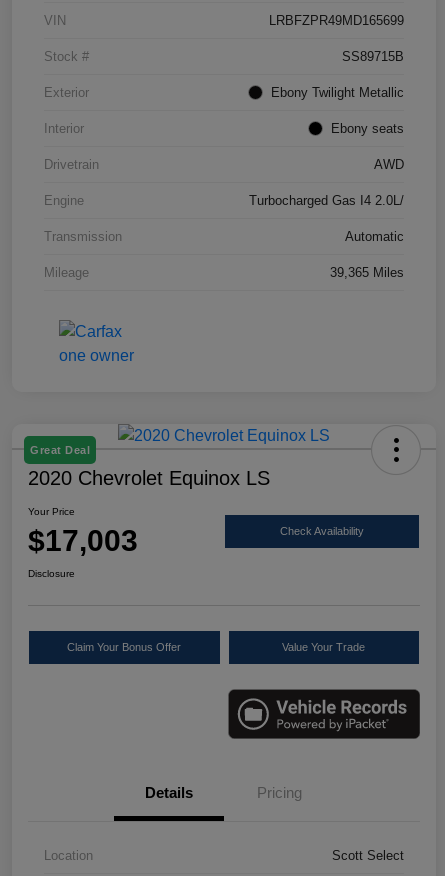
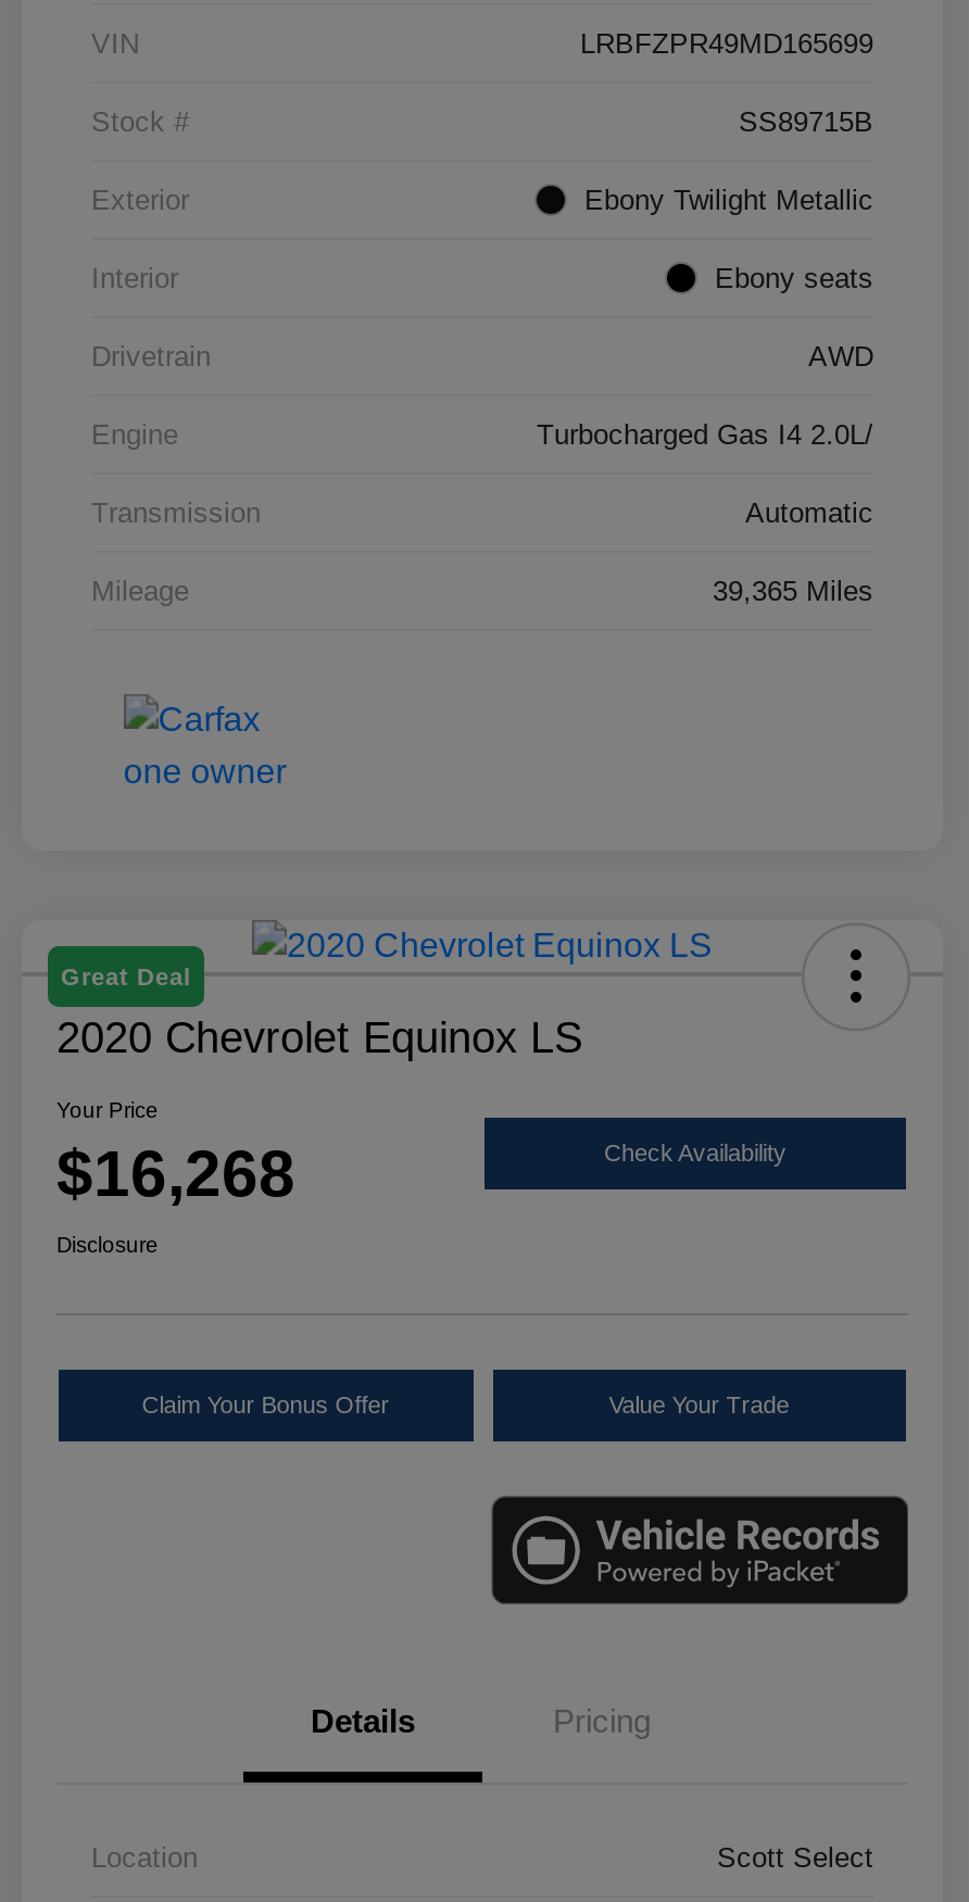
[28,524,138,557] $17,003 -> [56,1138,295,1209] $16,268

